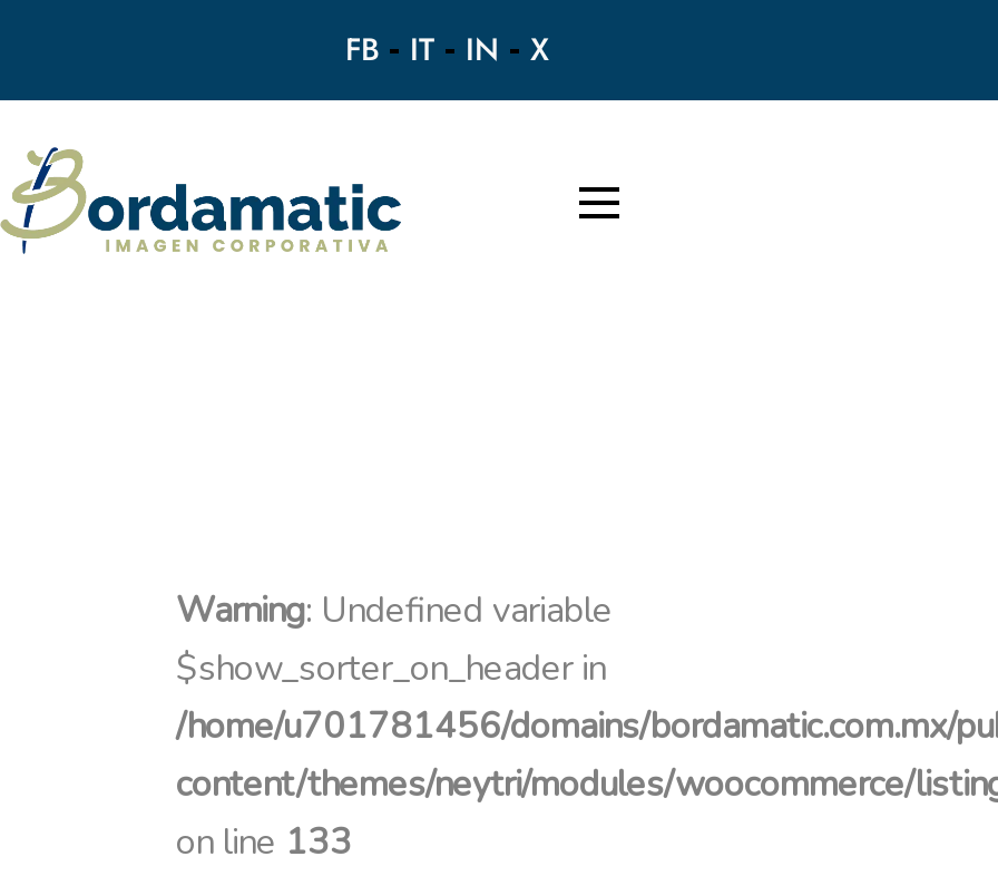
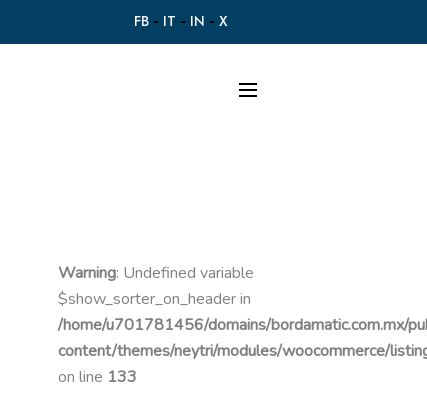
[7,145,403,254] [image] -> none

